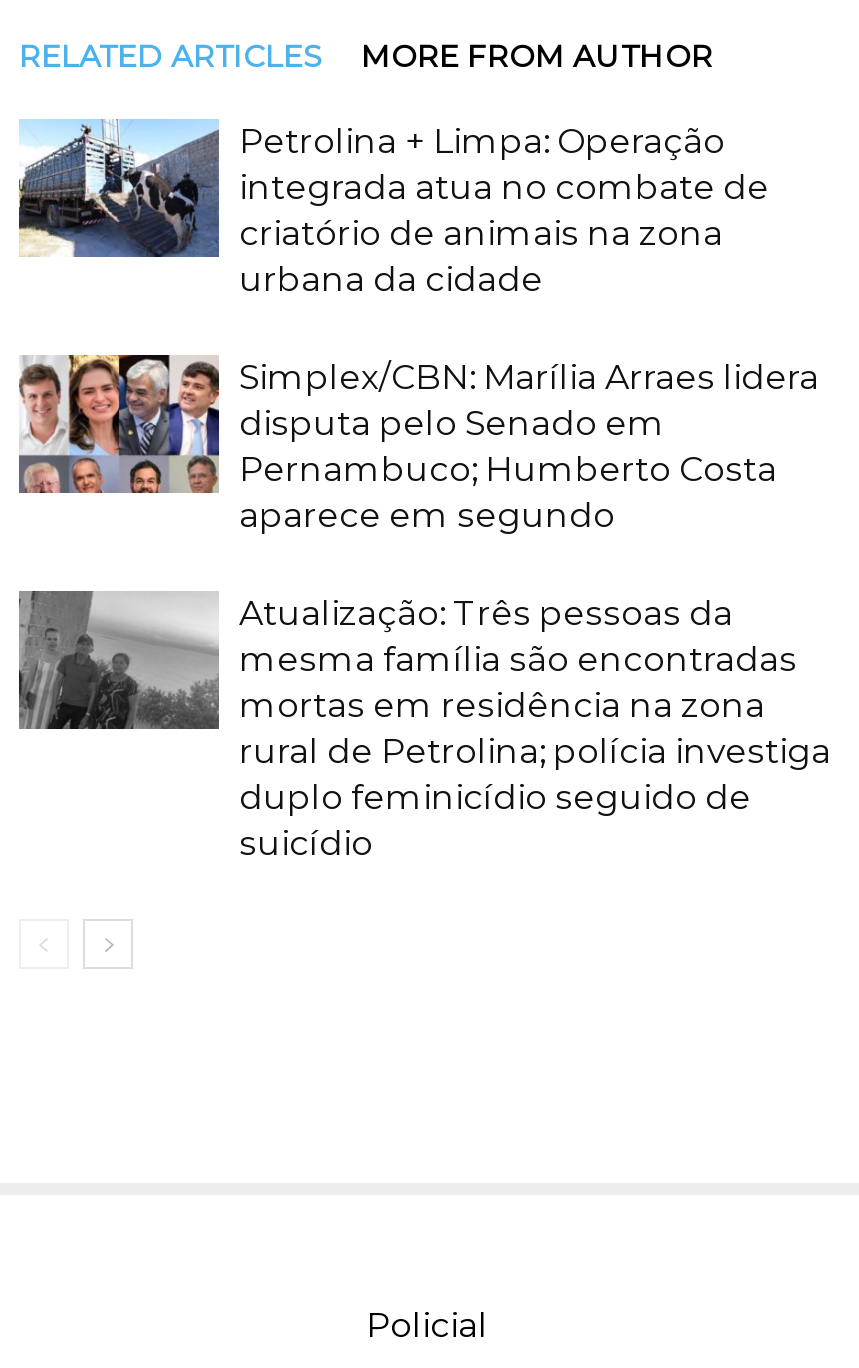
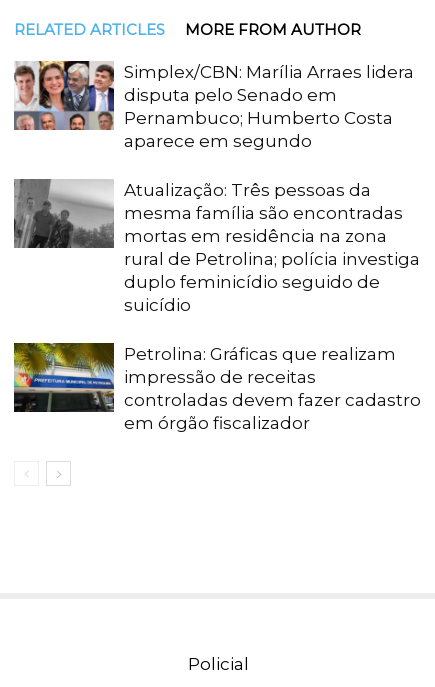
[17,117,769,300] [image] | Petrolina + Limpa: Operação | integrada atua no combate de | criatório de animais na zona | urbana da cidade -> none
moved [17,351,831,864] -> [13,59,420,315]: [image] | Simplex/CBN: Marília Arraes lidera | disputa pelo Senado em | ... | duplo feminicídio seguido de | suicídio
none -> [13,342,421,433] [image] | Petrolina: Gráficas que realizam | impressão de receitas | controladas devem fazer cadastro | em órgão fiscalizador

